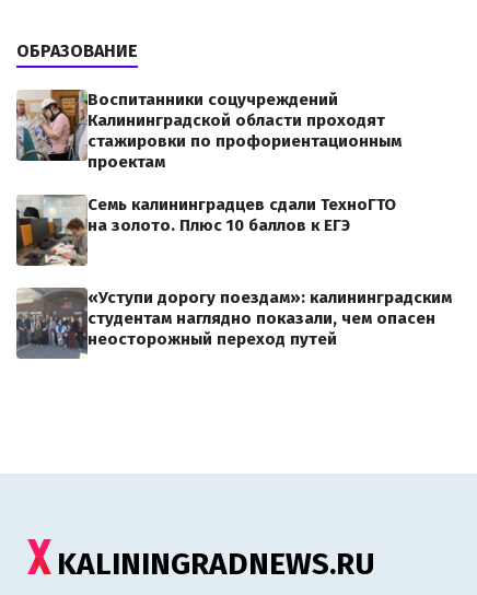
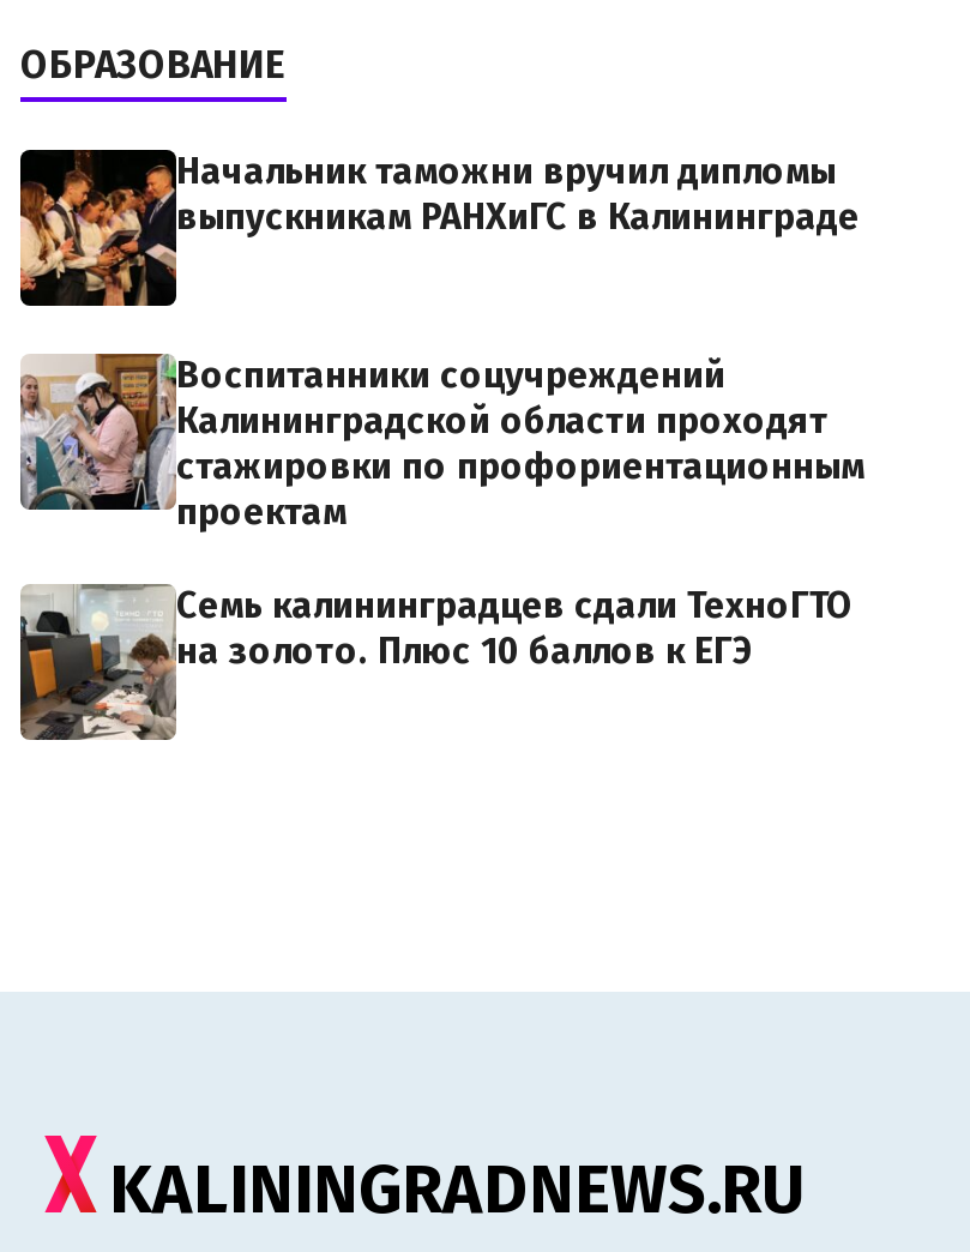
none -> [18,148,860,308] [image] | Начальник таможни вручил дипломы | выпускникам РАНХиГС в Калининграде
moved [14,89,402,235] -> [16,353,864,672]: [image] | Воспитанники соцучреждений | Калининградской области проходят | стажировки по профориентационным | проектам | Семь калининградцев сдали ТехноГТО | на золото. Плюс 10 баллов к ЕГЭ
[15,287,452,360] [image] | «Уступи дорогу поездам»: калининградским | студентам наглядно показали, чем опасен | неосторожный переход путей -> none

